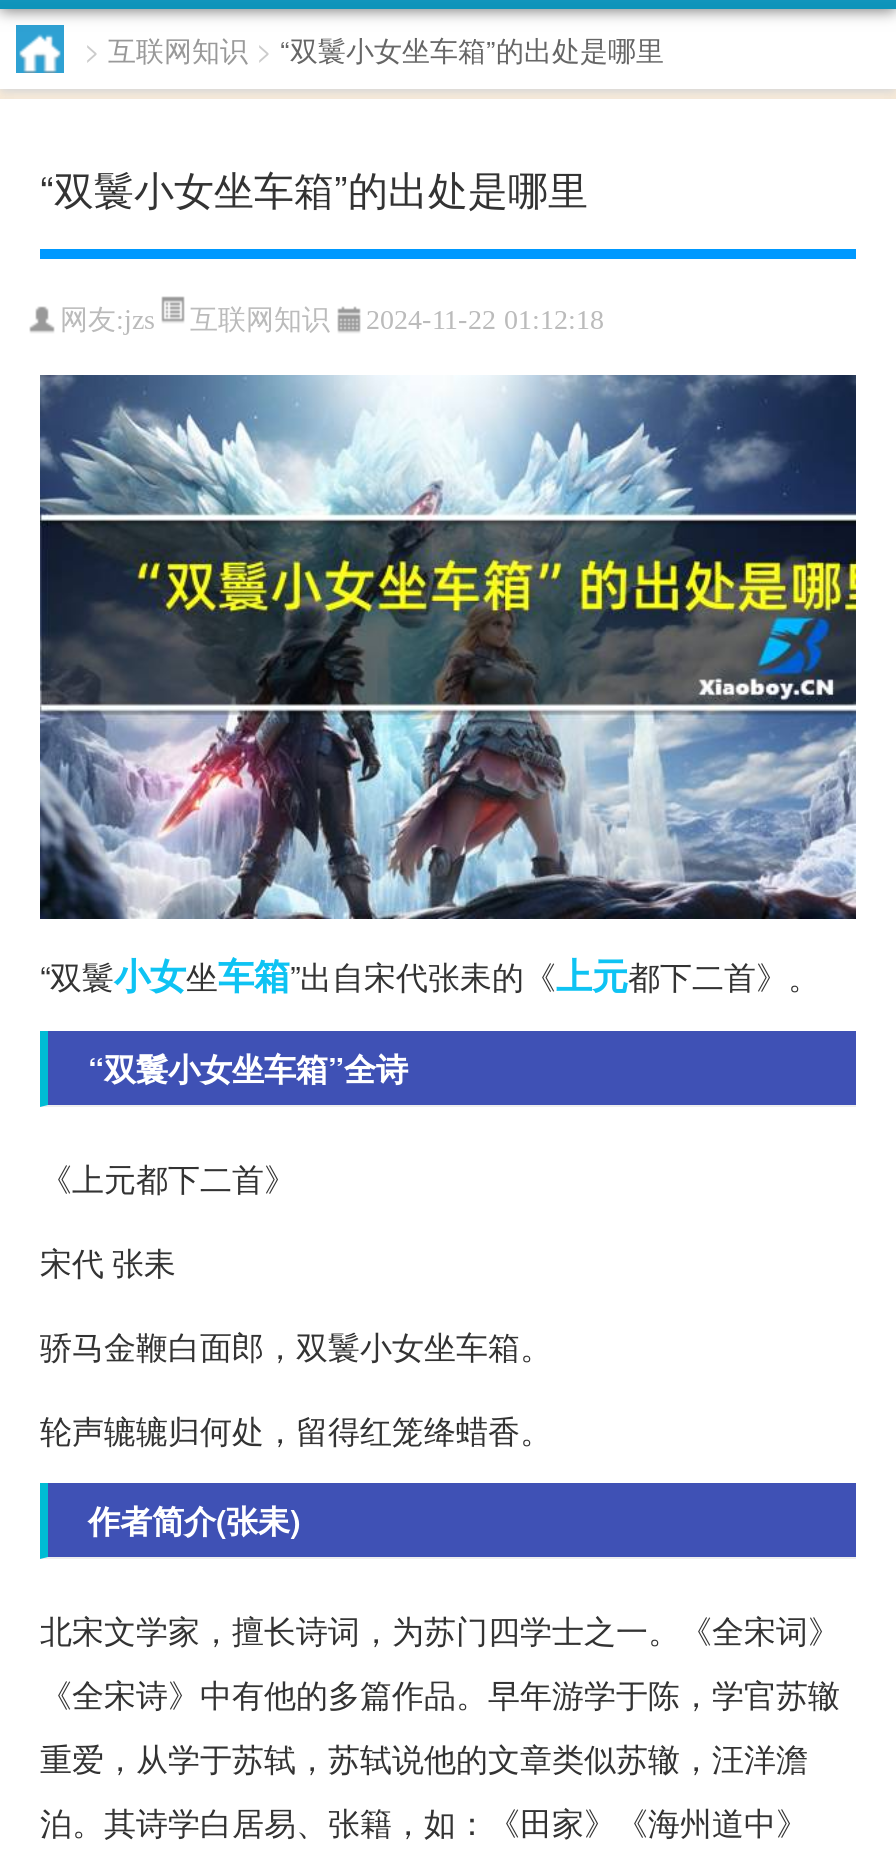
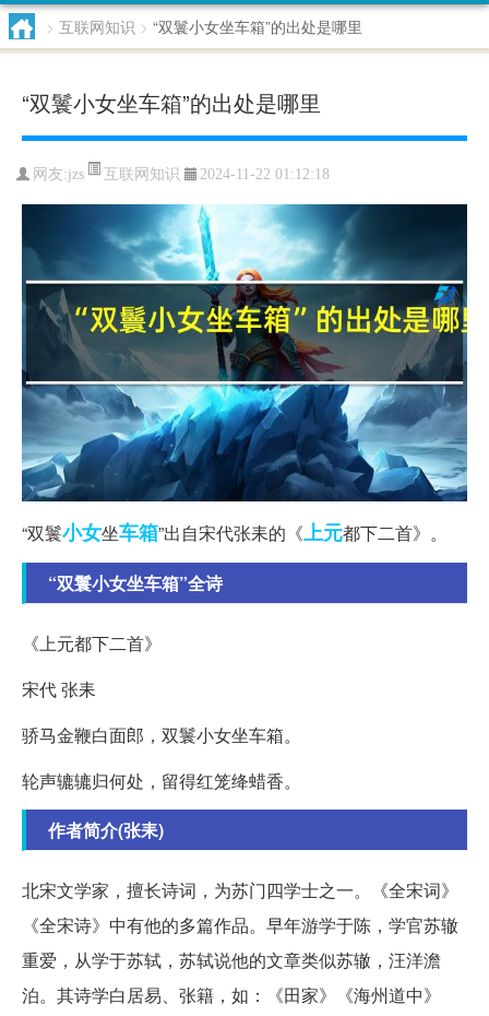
[38,373,858,921] [image] -> [21,203,468,503] [image]

